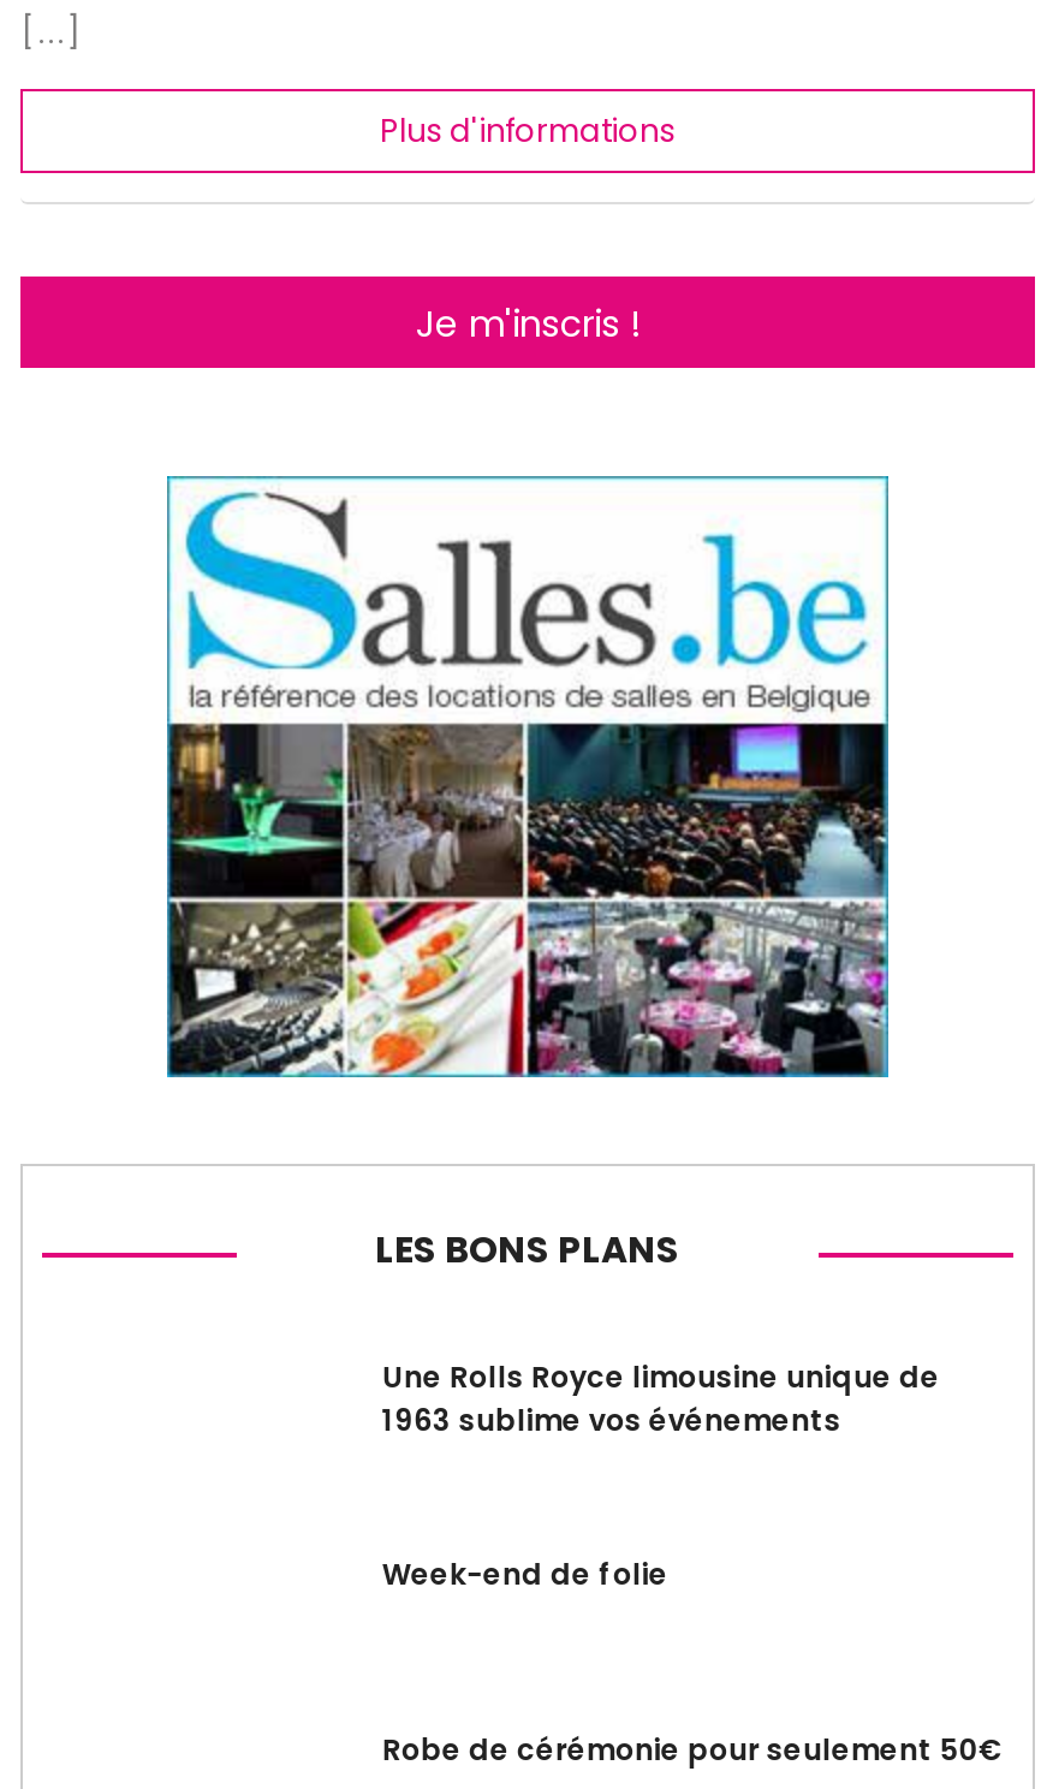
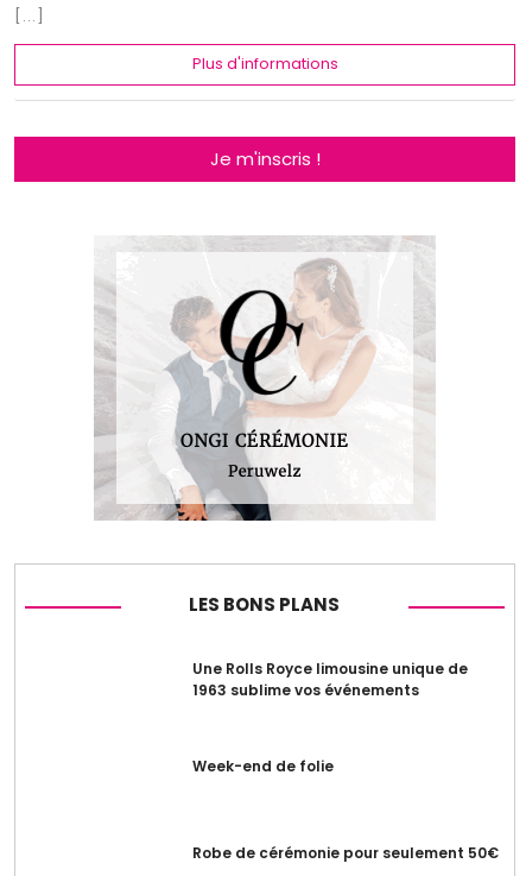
[165,474,891,1080] [image] -> [87,235,443,522] [image]

